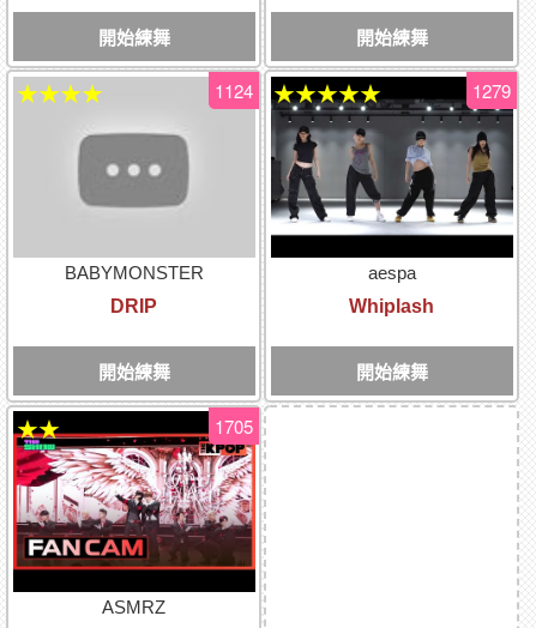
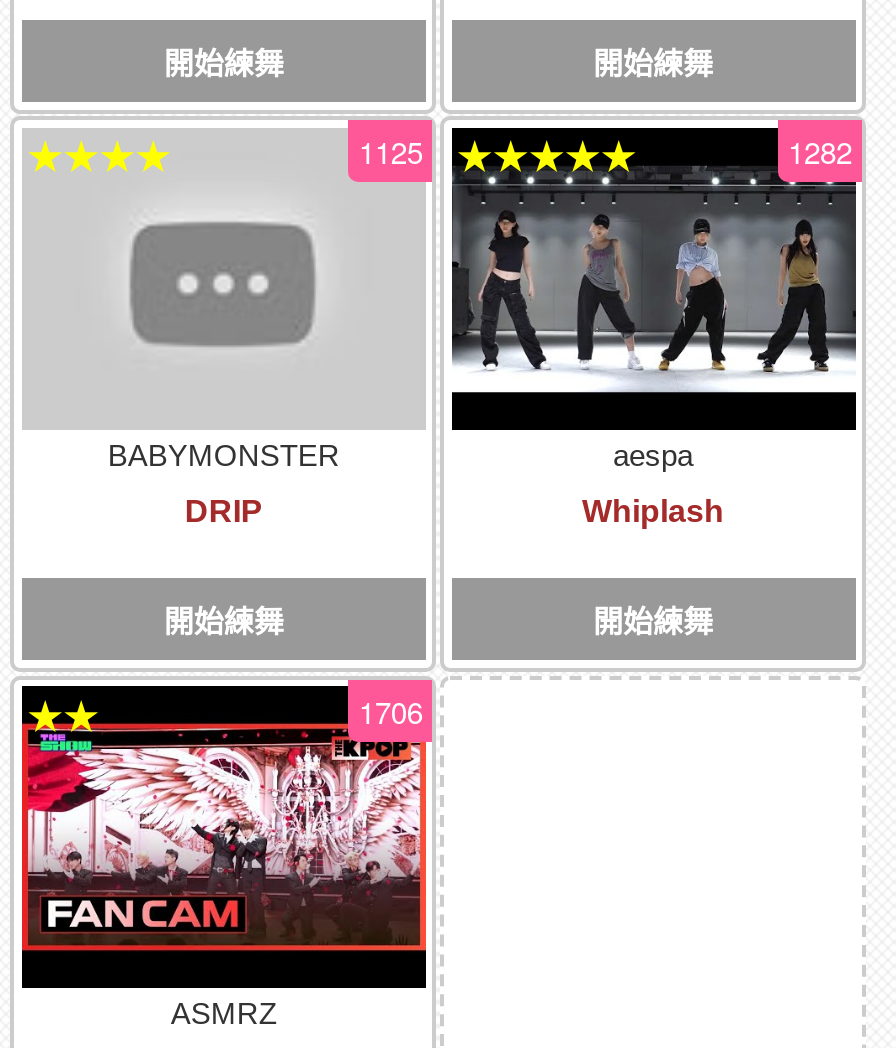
[215,78,253,103] 1124 -> [359,131,423,173] 1125
[472,78,511,103] 1279 -> [788,131,852,173] 1282
[215,413,253,438] 1705 -> [359,689,423,731] 1706

